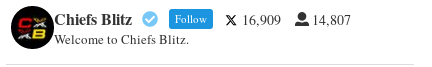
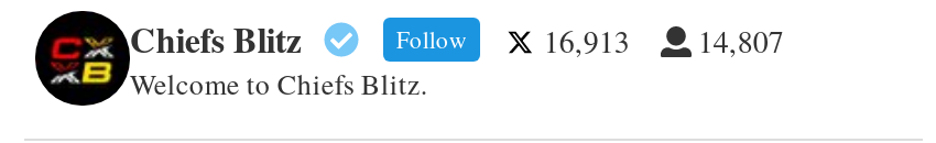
[242,10,351,29] 16,909 14,807 -> [544,19,784,61] 16,913 14,807

